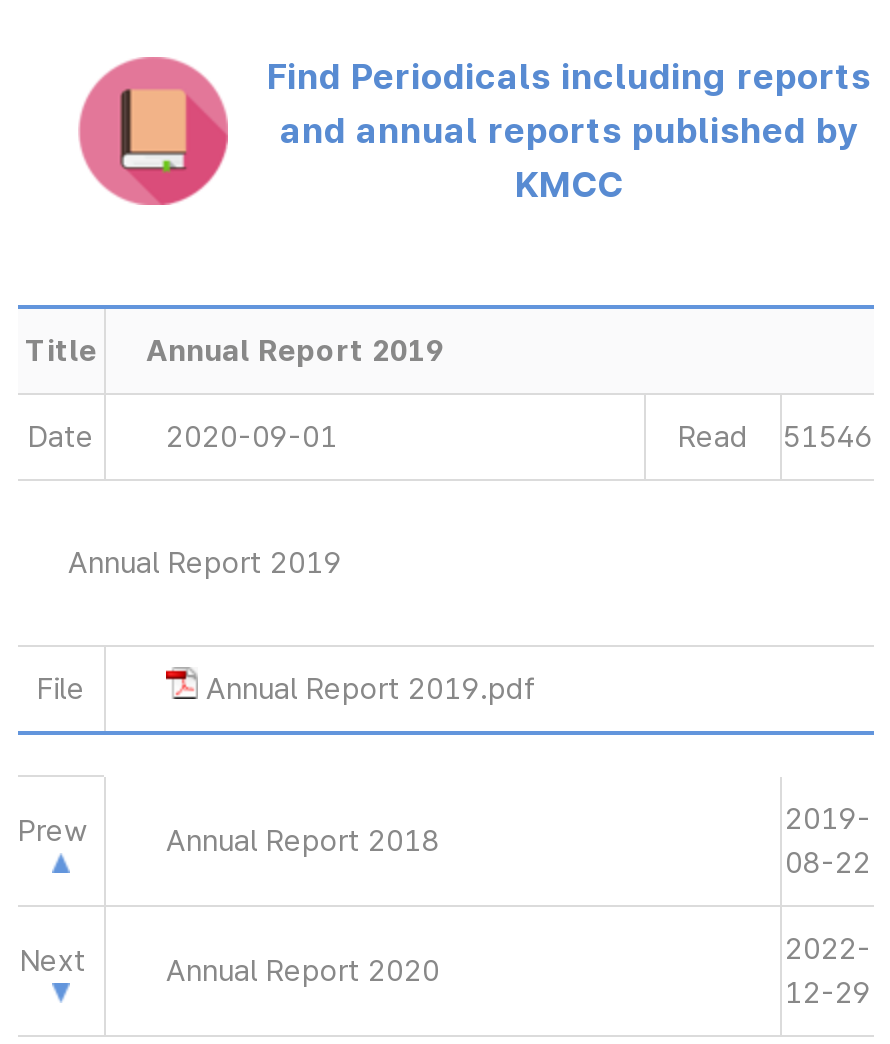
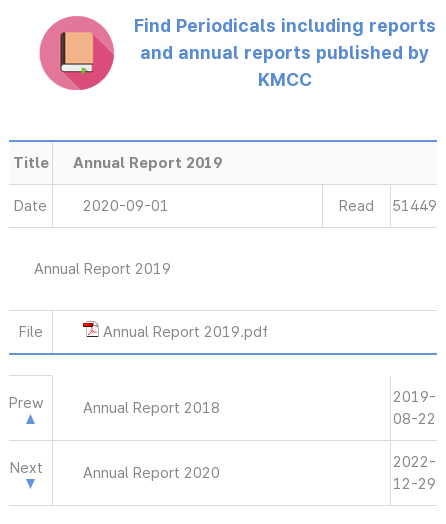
[678,419,873,455] Read 51546 -> [339,197,436,215] Read 51449

